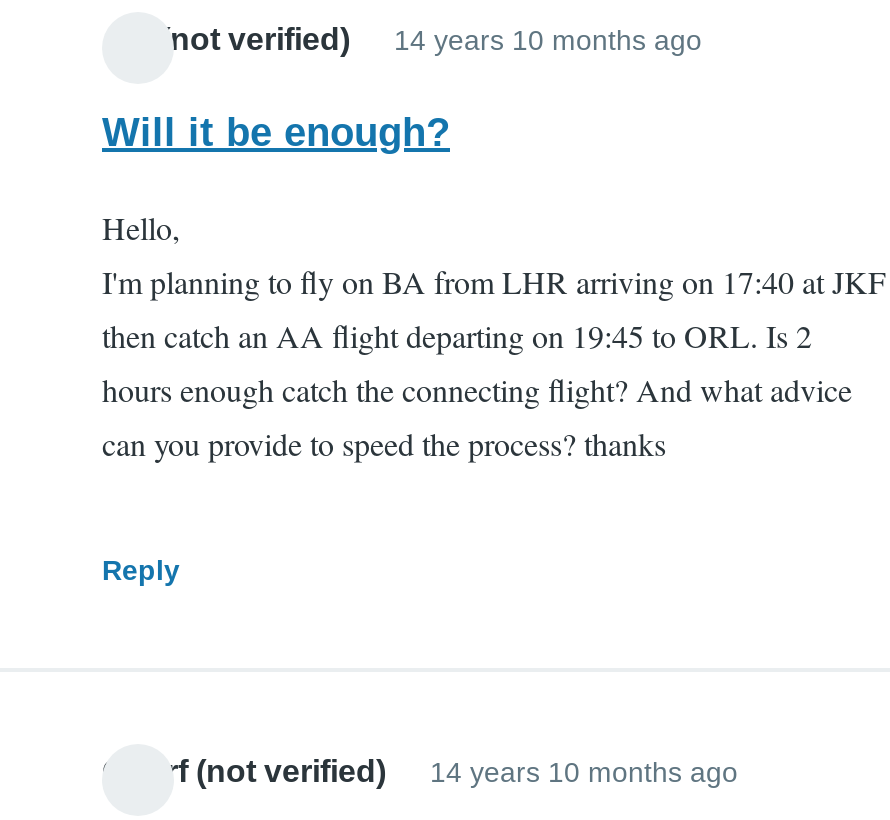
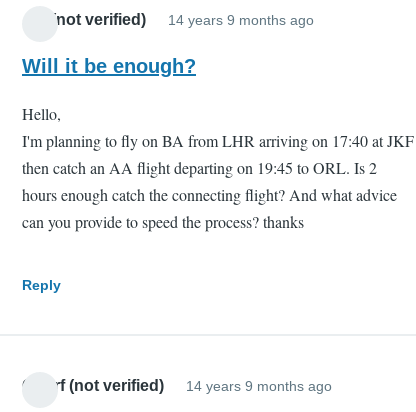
[394,25,702,57] 14 years 10 months ago -> [168,12,314,28] 14 years 9 months ago
[430,757,738,789] 14 years 10 months ago -> [186,378,332,394] 14 years 9 months ago

